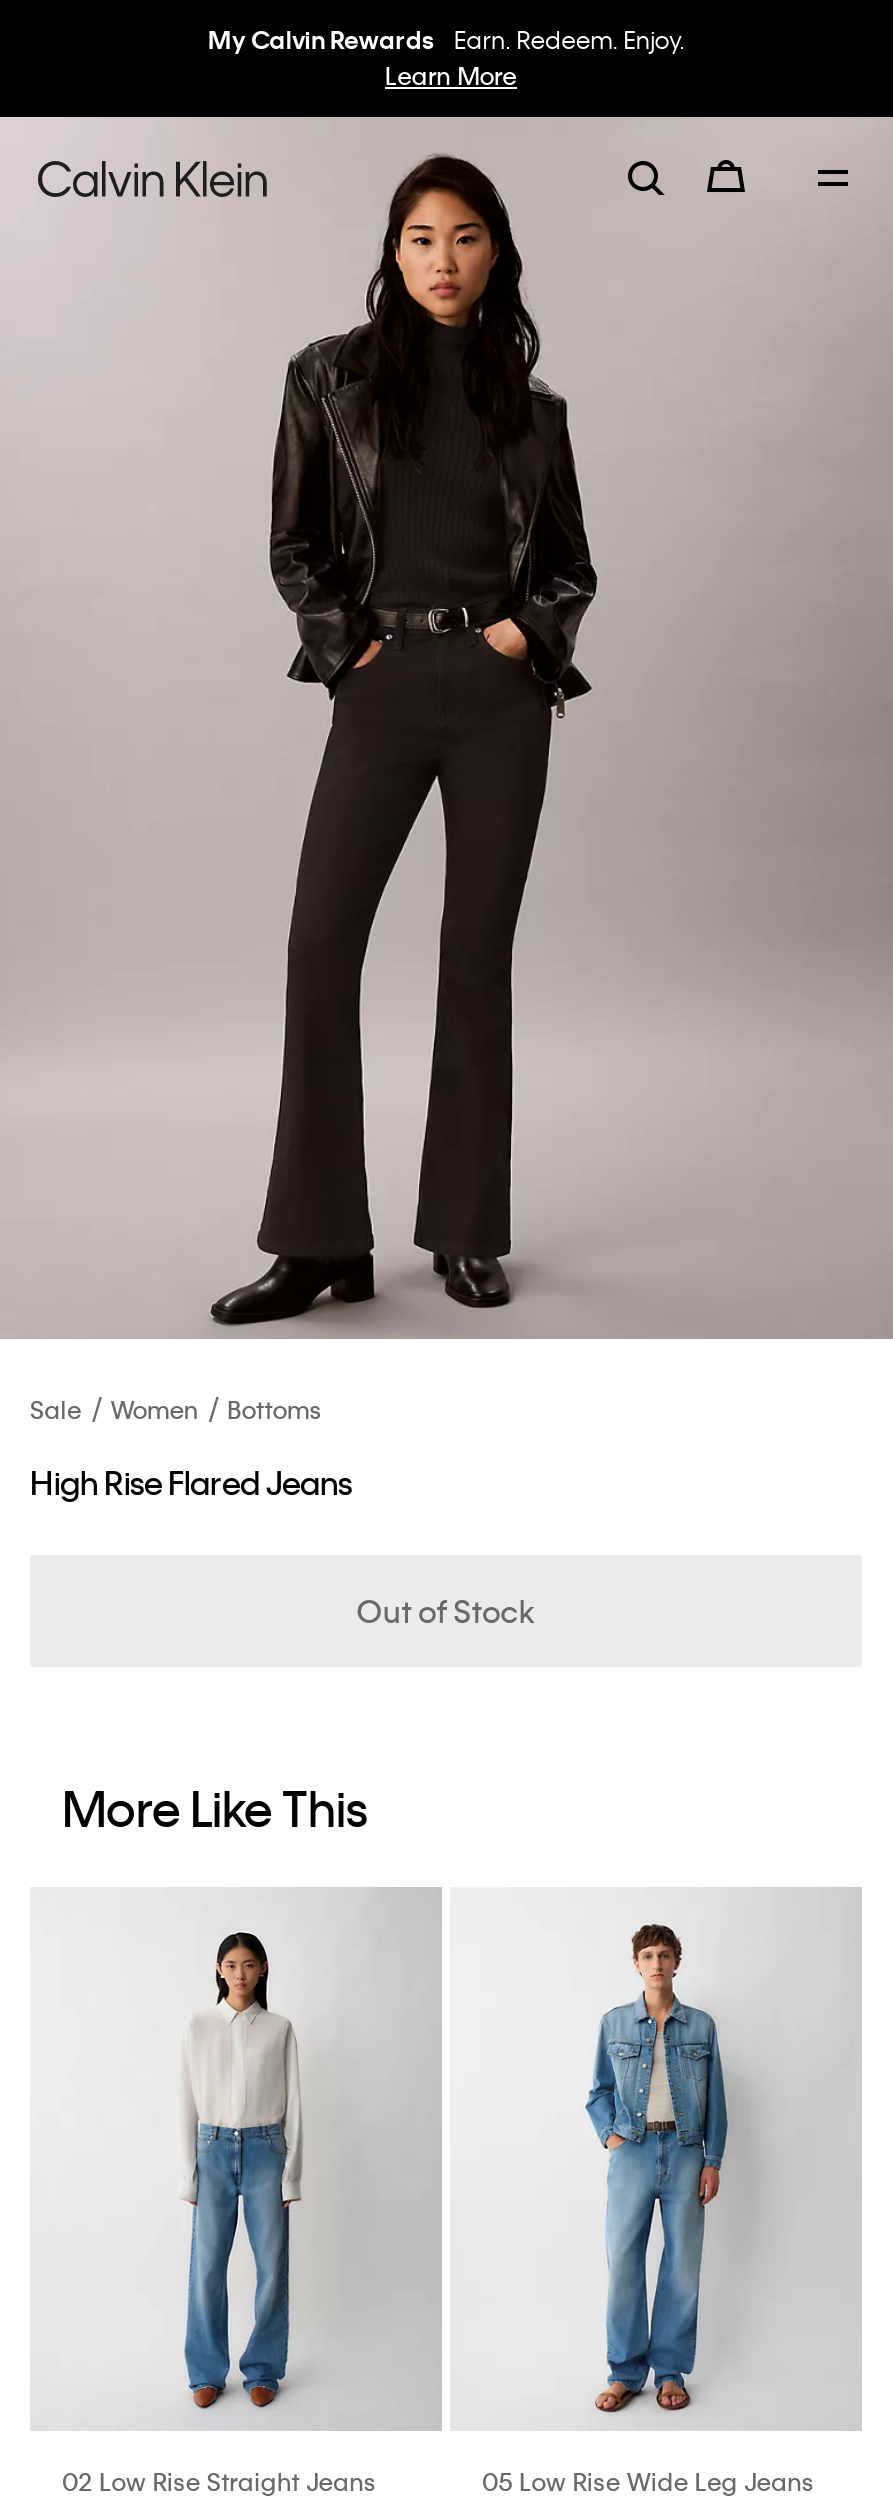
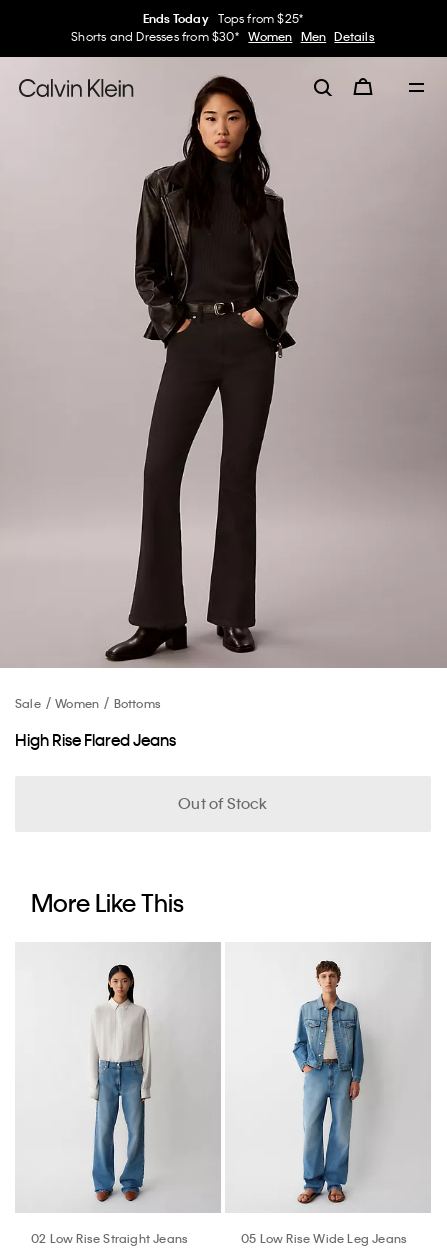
[208,23,684,91] My Calvin Rewards Earn. Redeem. Enjoy. | Learn More -> [69,10,373,44] Ends Today Tops from $25* | Shorts and Dresses from $30* Women Men Details

